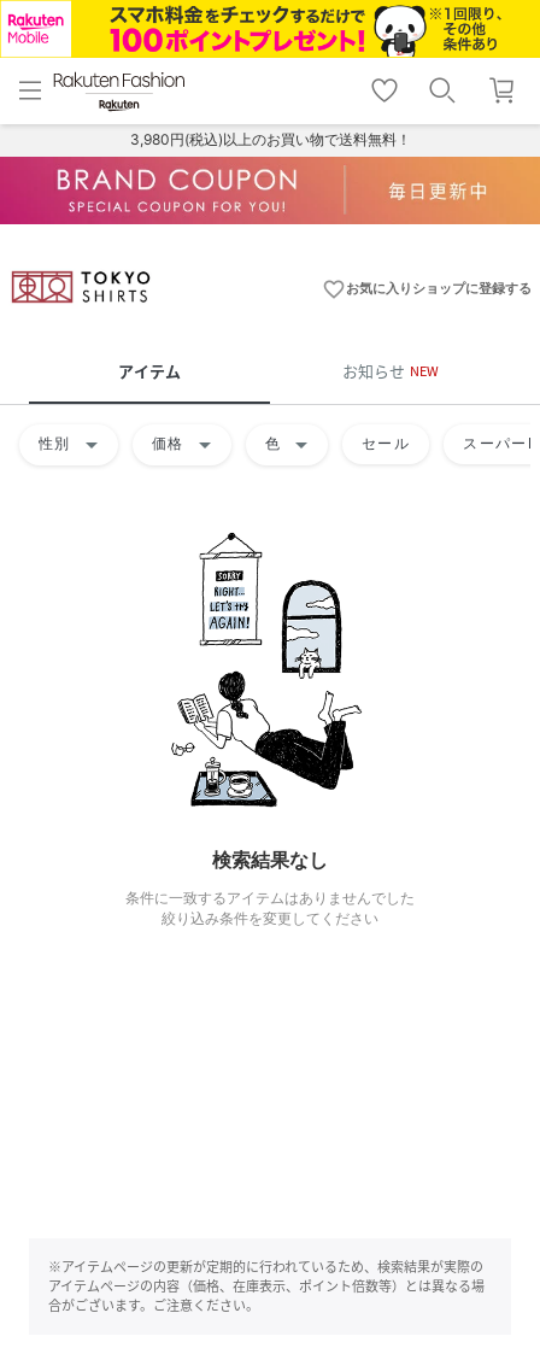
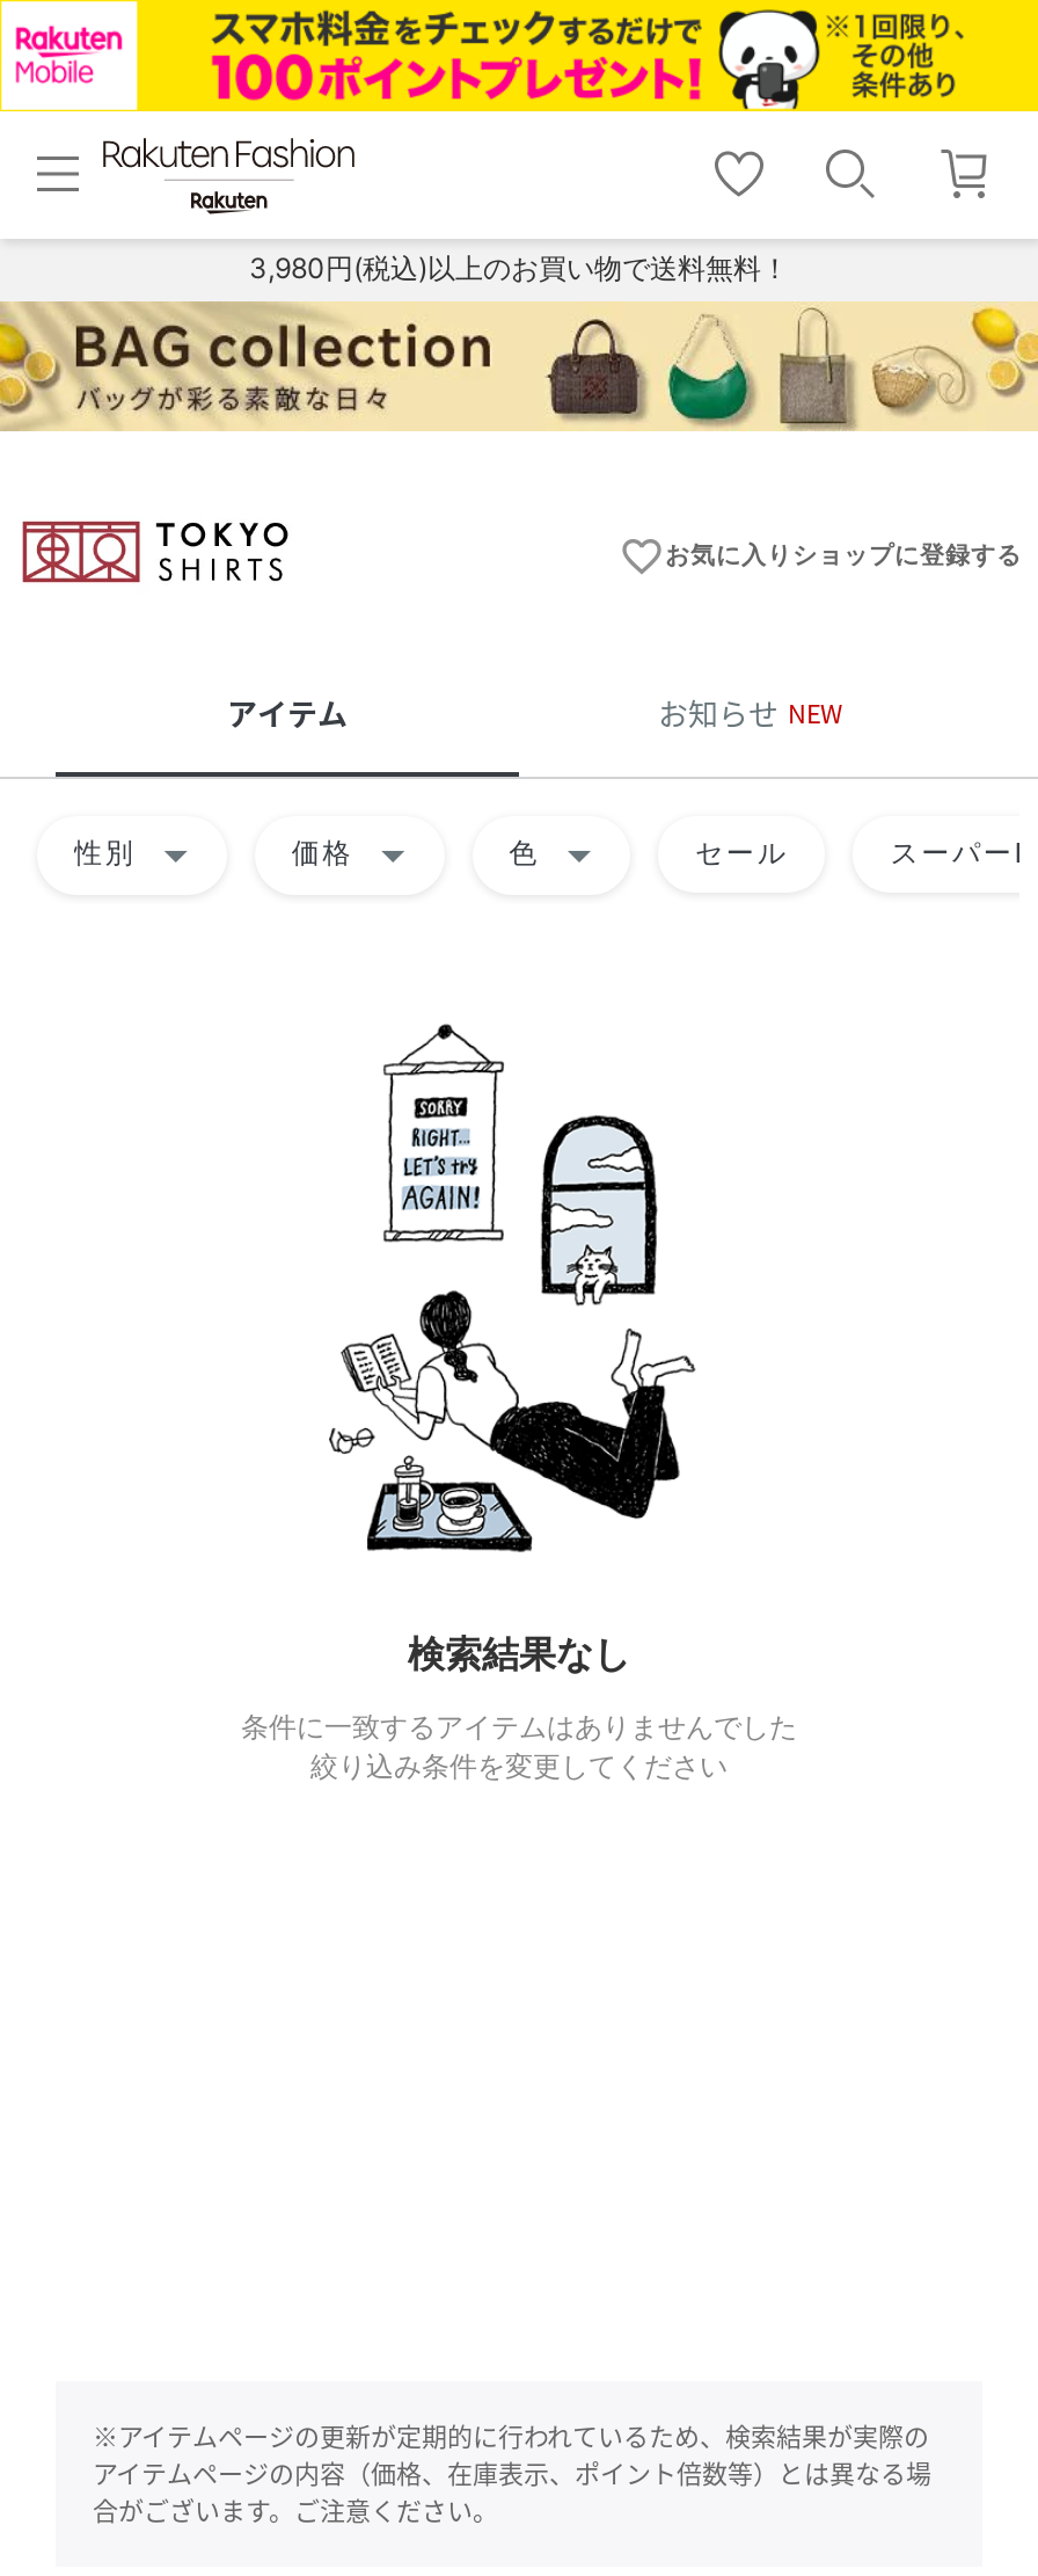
[4,156,536,225] [image] -> [7,301,1031,431] [image]

